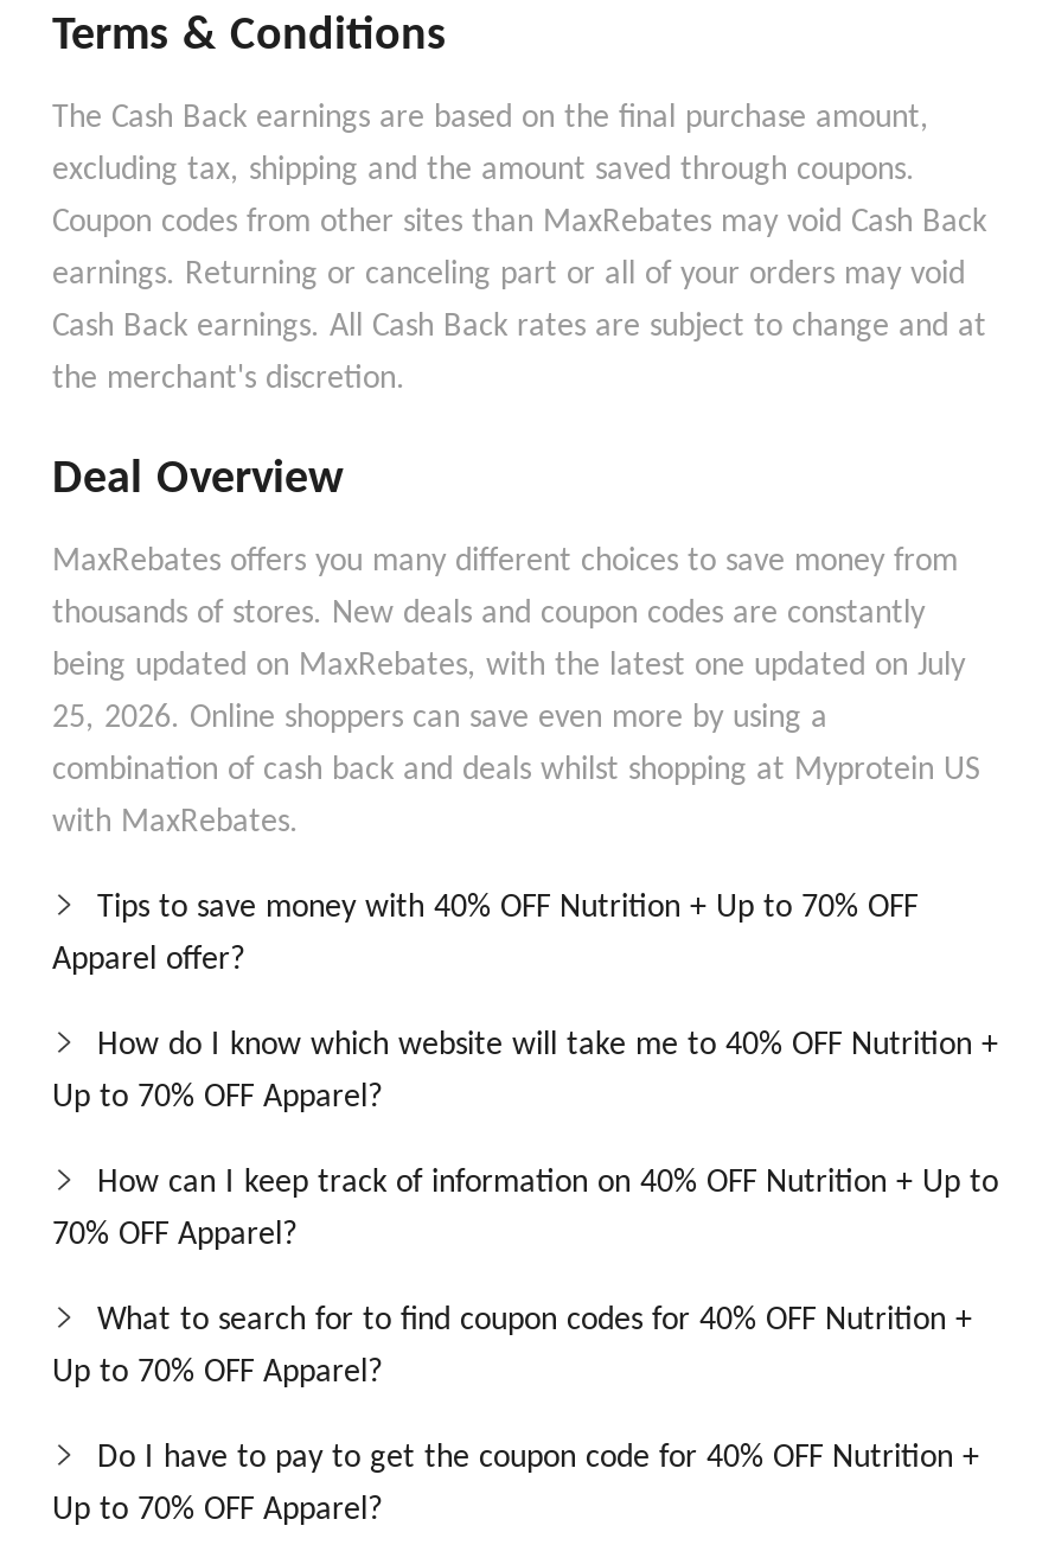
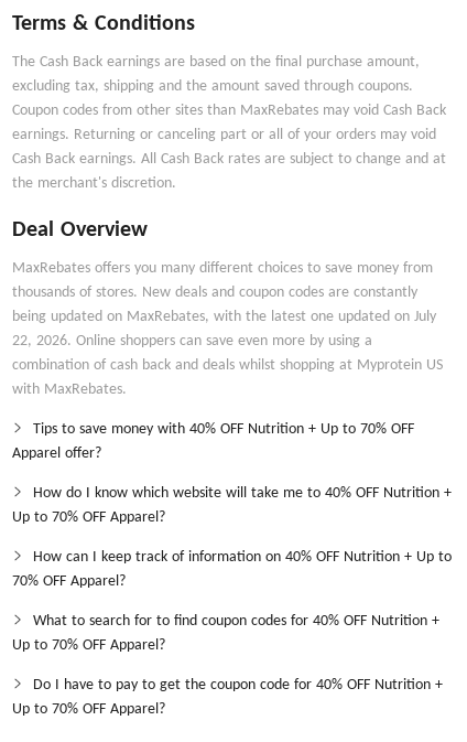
[52,701,827,736] 25, 2026. Online shoppers can save even more by using a -> [12,333,372,350] 22, 2026. Online shoppers can save even more by using a

